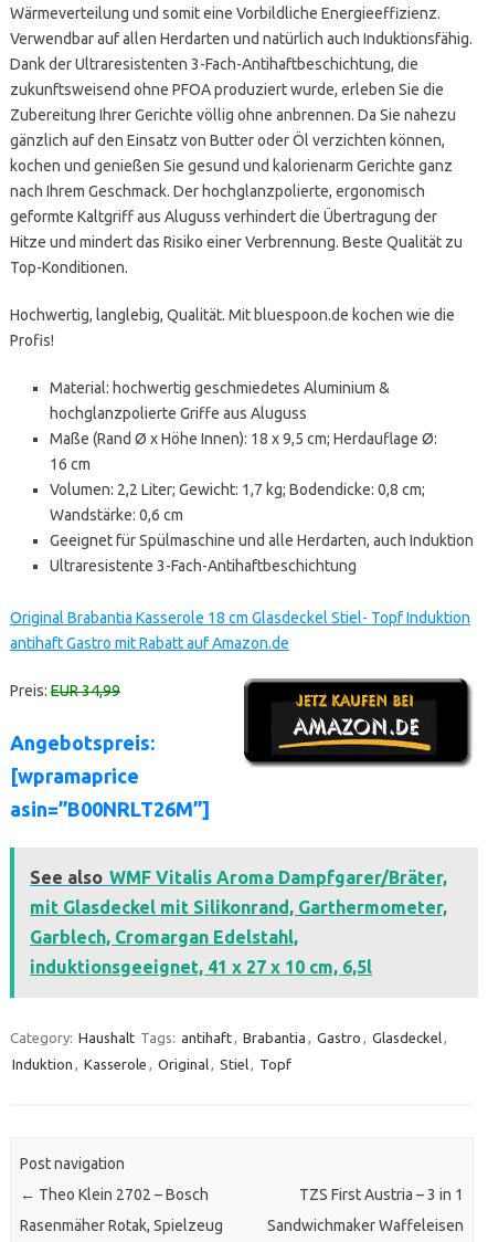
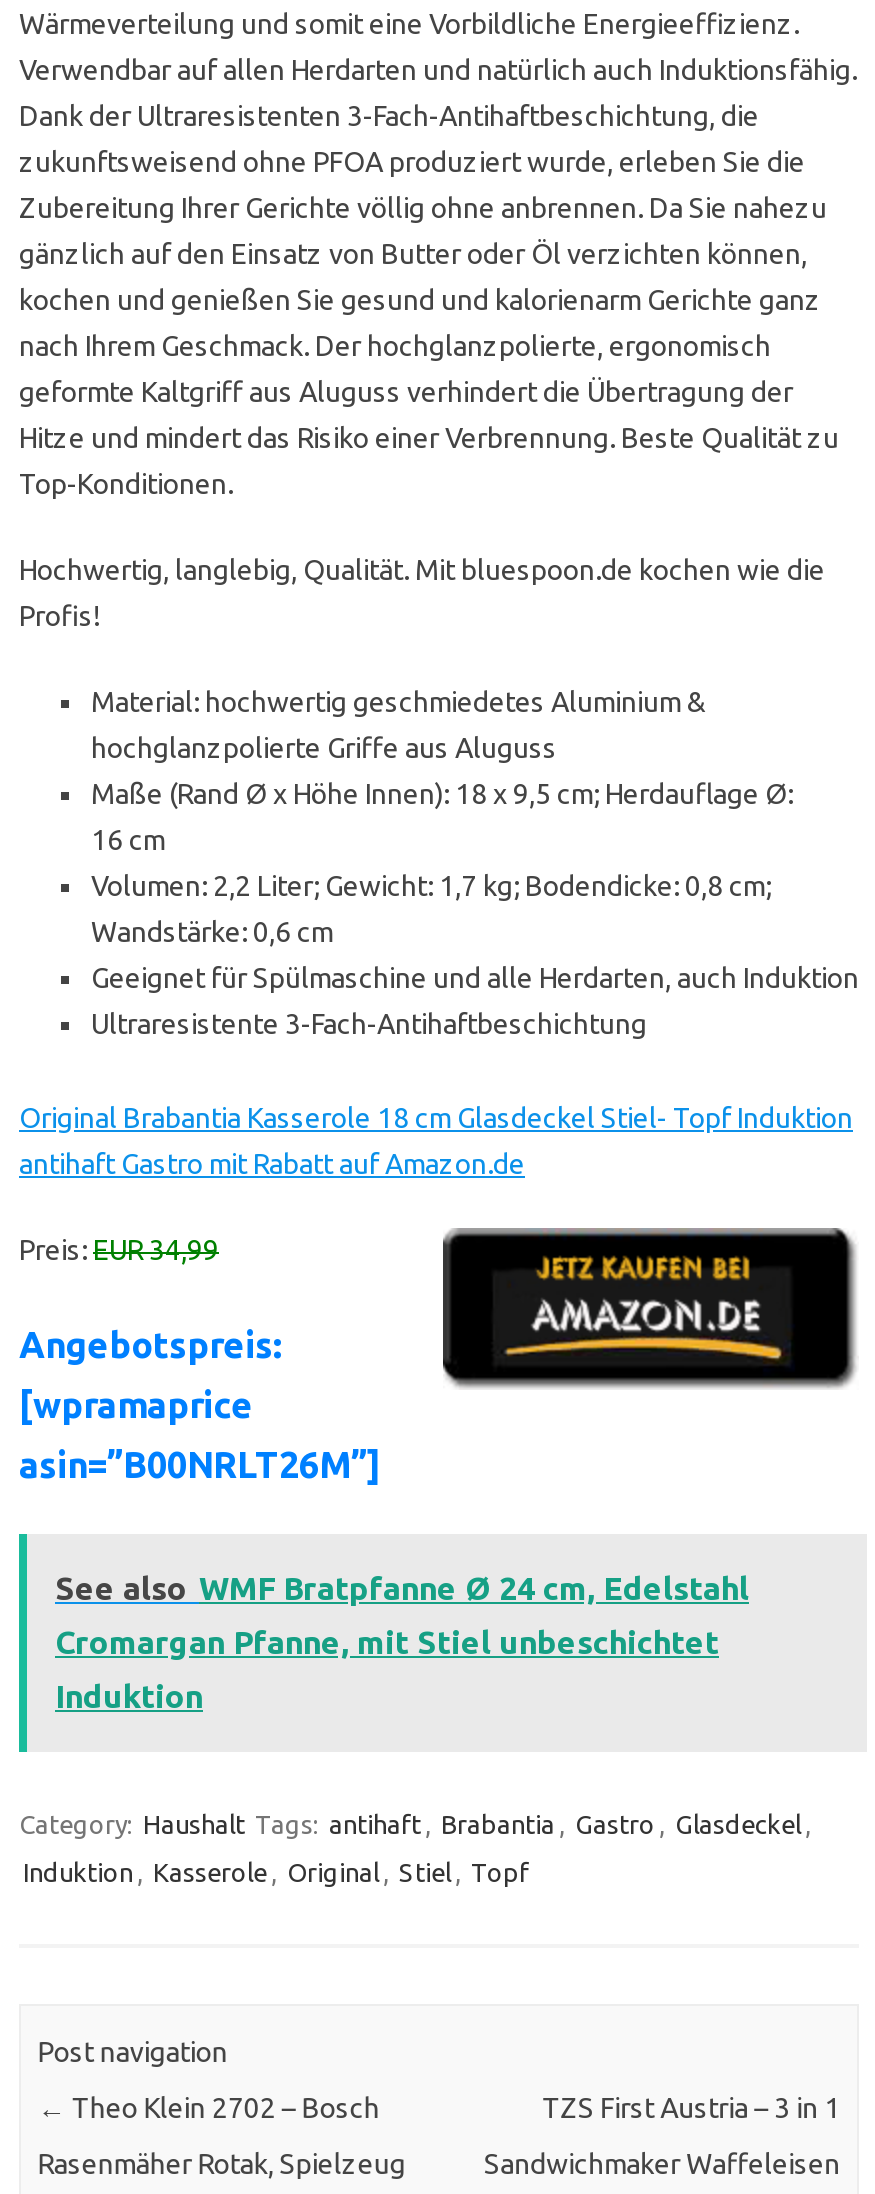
[30,868,447,977] See also WMF Vitalis Aroma Dampfgarer/Bräter, | mit Glasdeckel mit Silikonrand, Garthermometer, | Garblech, Cromargan Edelstahl, | induktionsgeeignet, 41 x 27 x 10 cm, 6,5l -> [55,1570,749,1714] See also WMF Bratpfanne Ø 24 cm, Edelstahl | Cromargan Pfanne, mit Stiel unbeschichtet | Induktion

